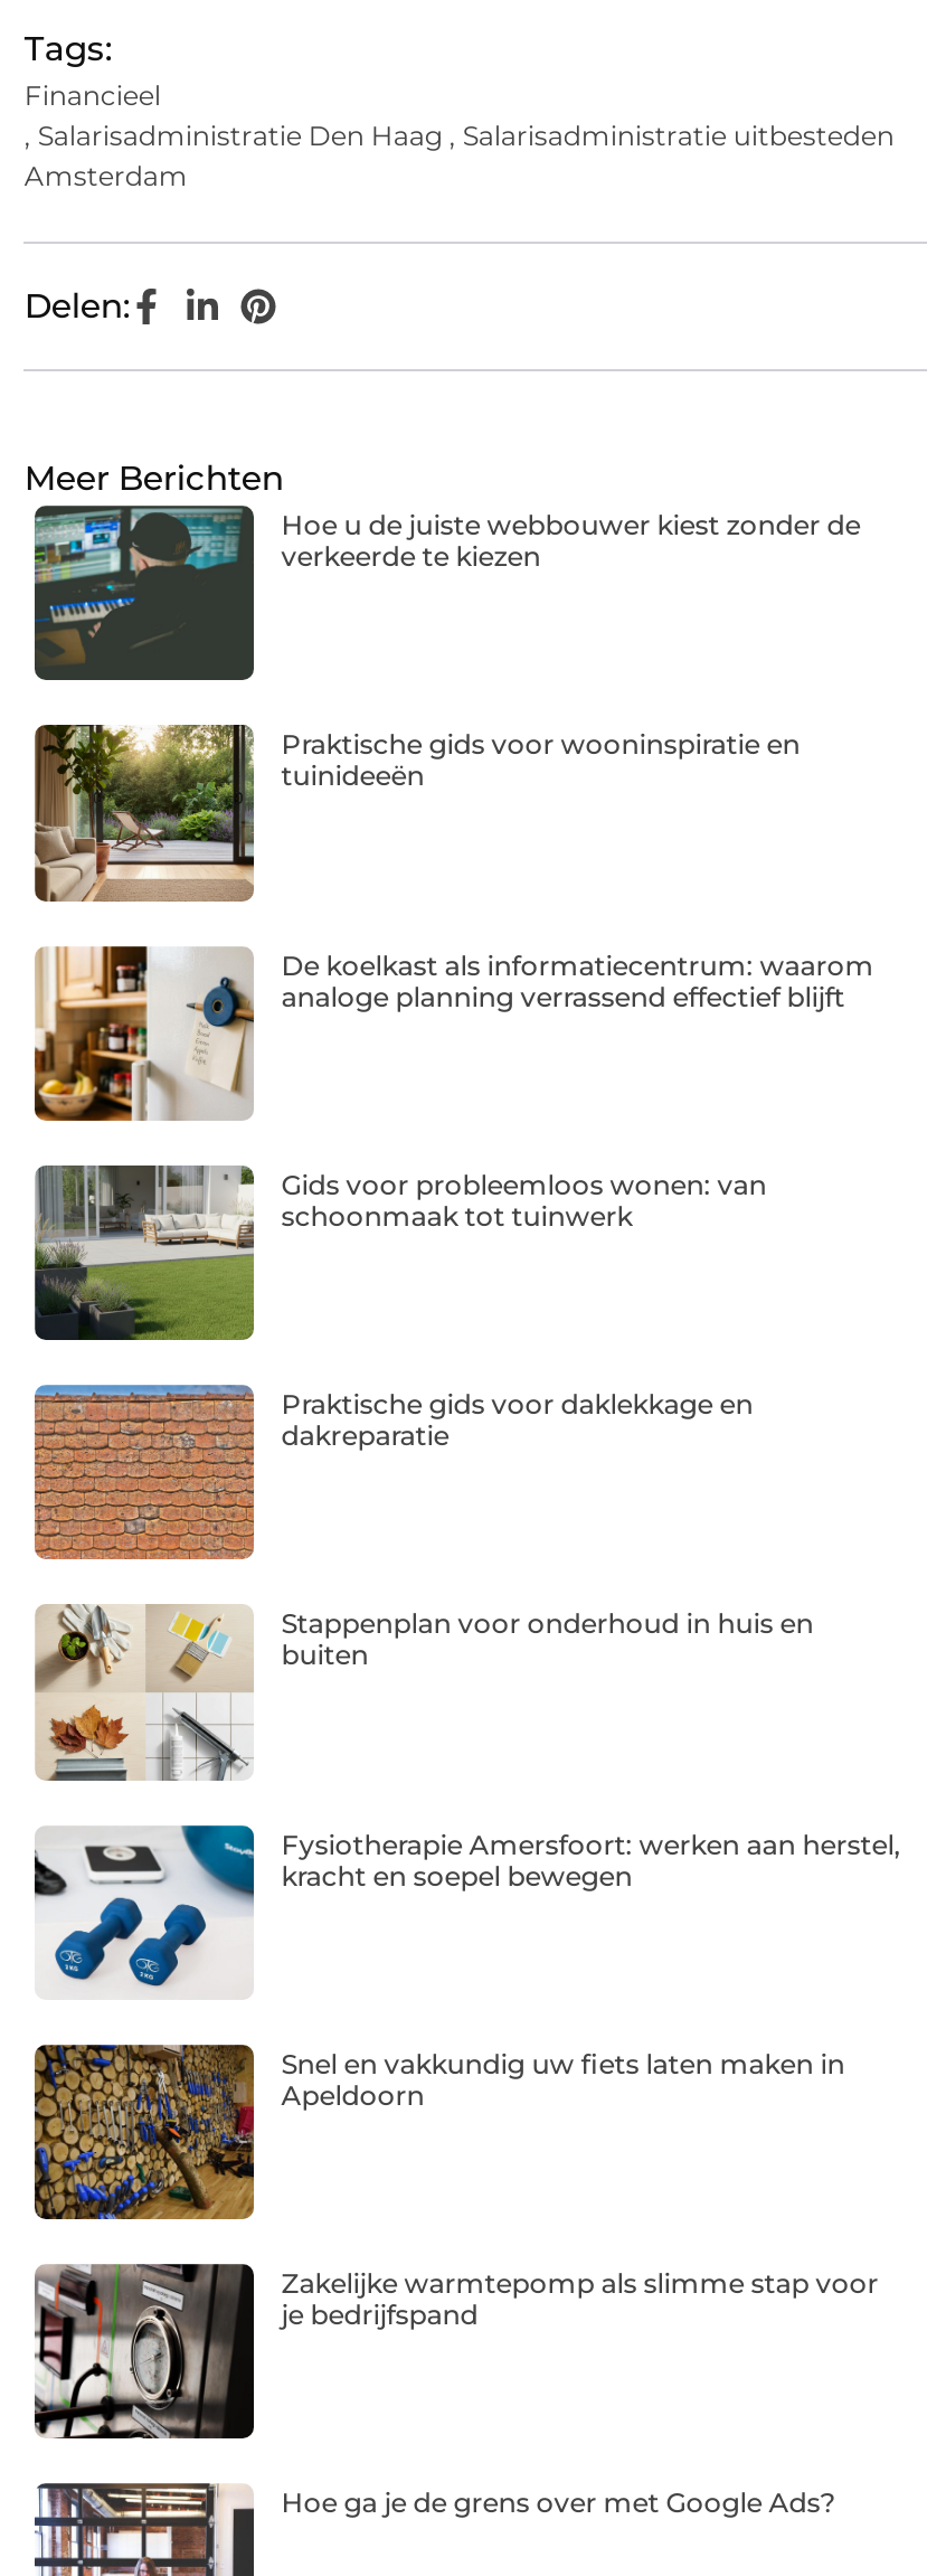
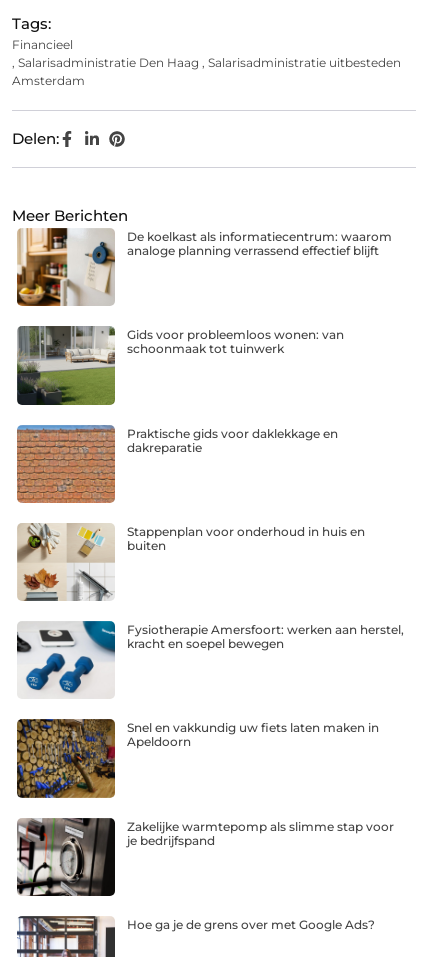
[32,506,860,682] [image] | Hoe u de juiste webbouwer kiest zonder de | verkeerde te kiezen -> none
[32,725,800,904] [image] | Praktische gids voor wooninspiratie en | tuinideeën -> none

